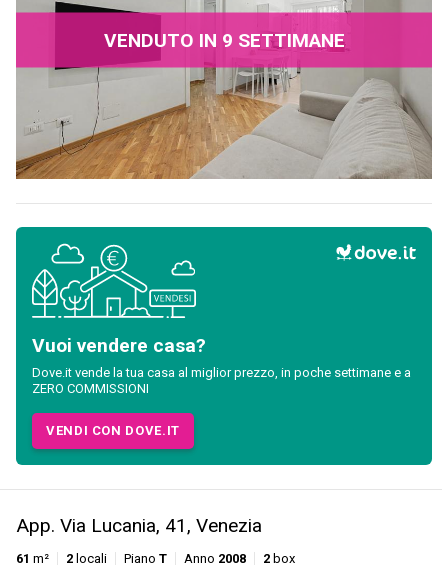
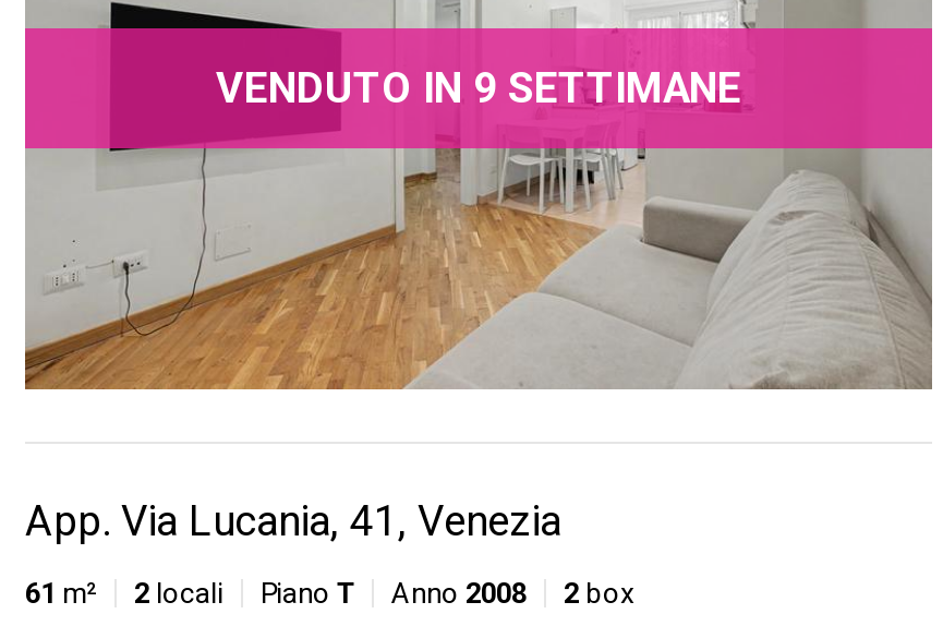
[15,226,433,466] [image] | Vuoi vendere casa? | Dove.it vende la tua casa al miglior prezzo, in poche settimane e a | ZERO COMMISSIONI | VENDI CON DOVE.IT -> none

